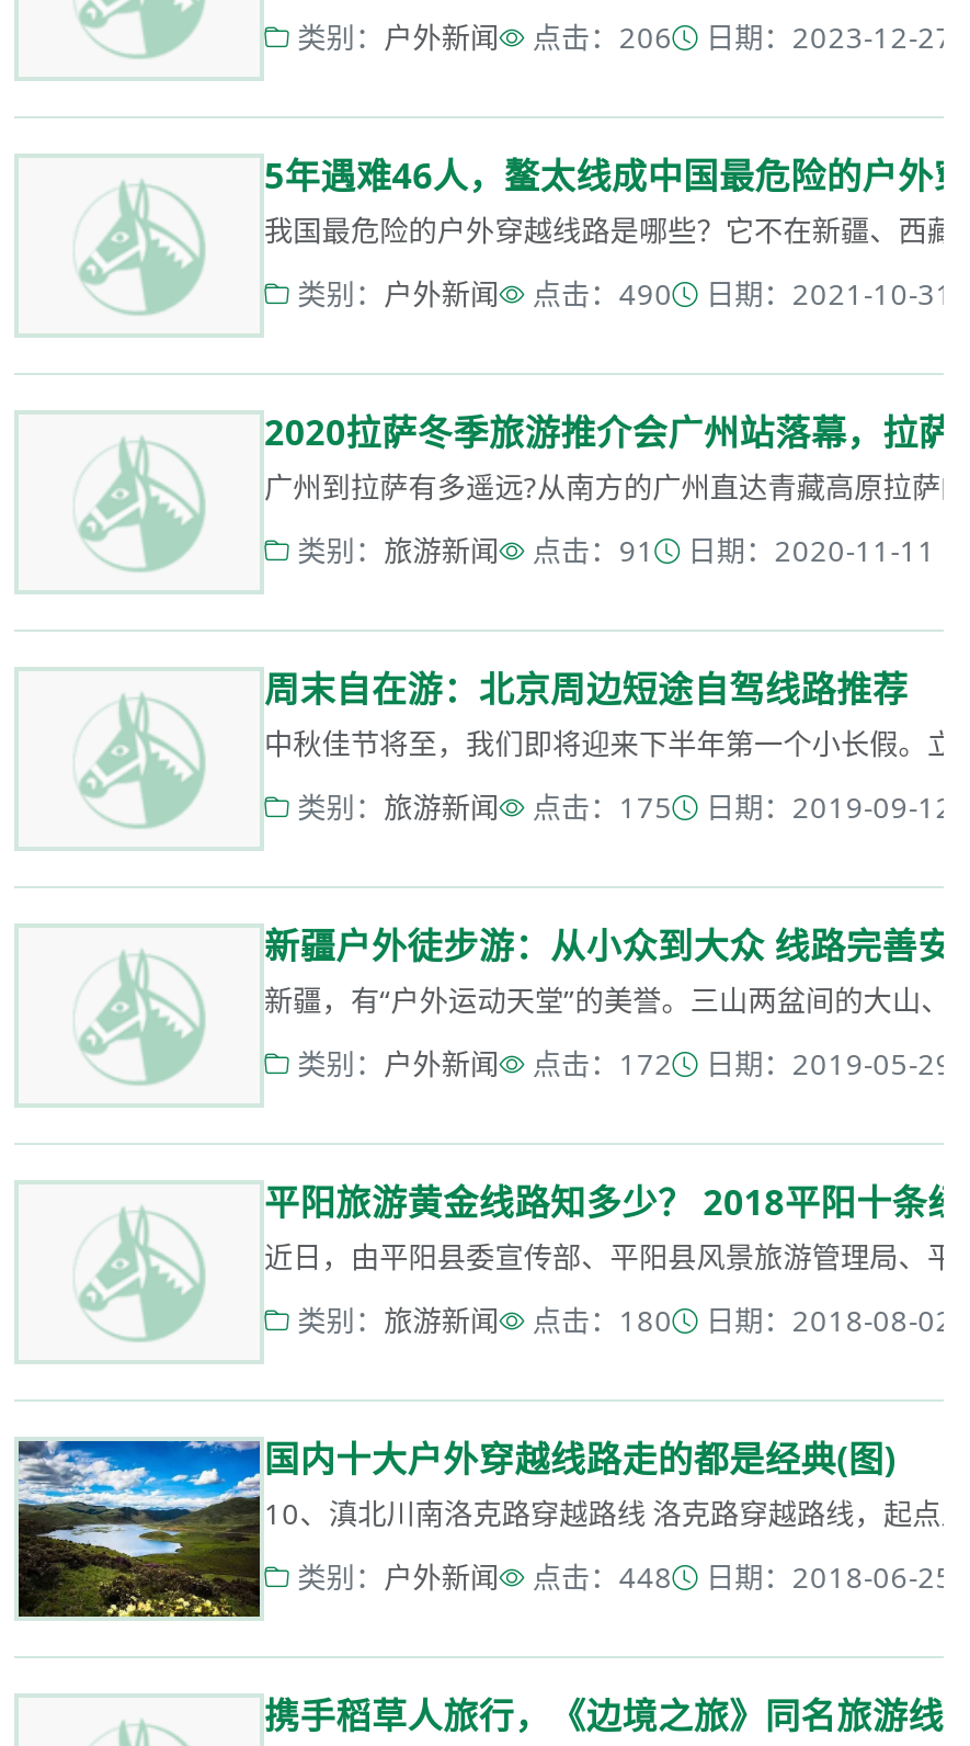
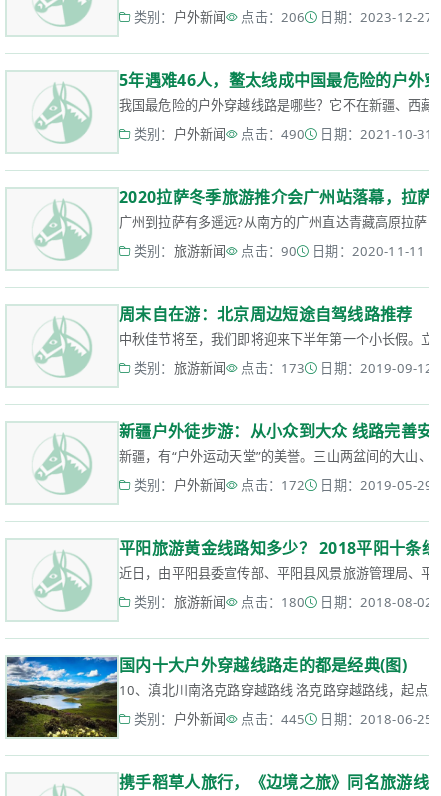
[532,531,655,570] 点击：91 -> [241,242,297,260] 点击：90
[532,787,673,827] 点击：175 -> [241,359,305,377] 点击：173
[532,1557,673,1597] 点击：448 -> [241,710,305,728] 点击：445

